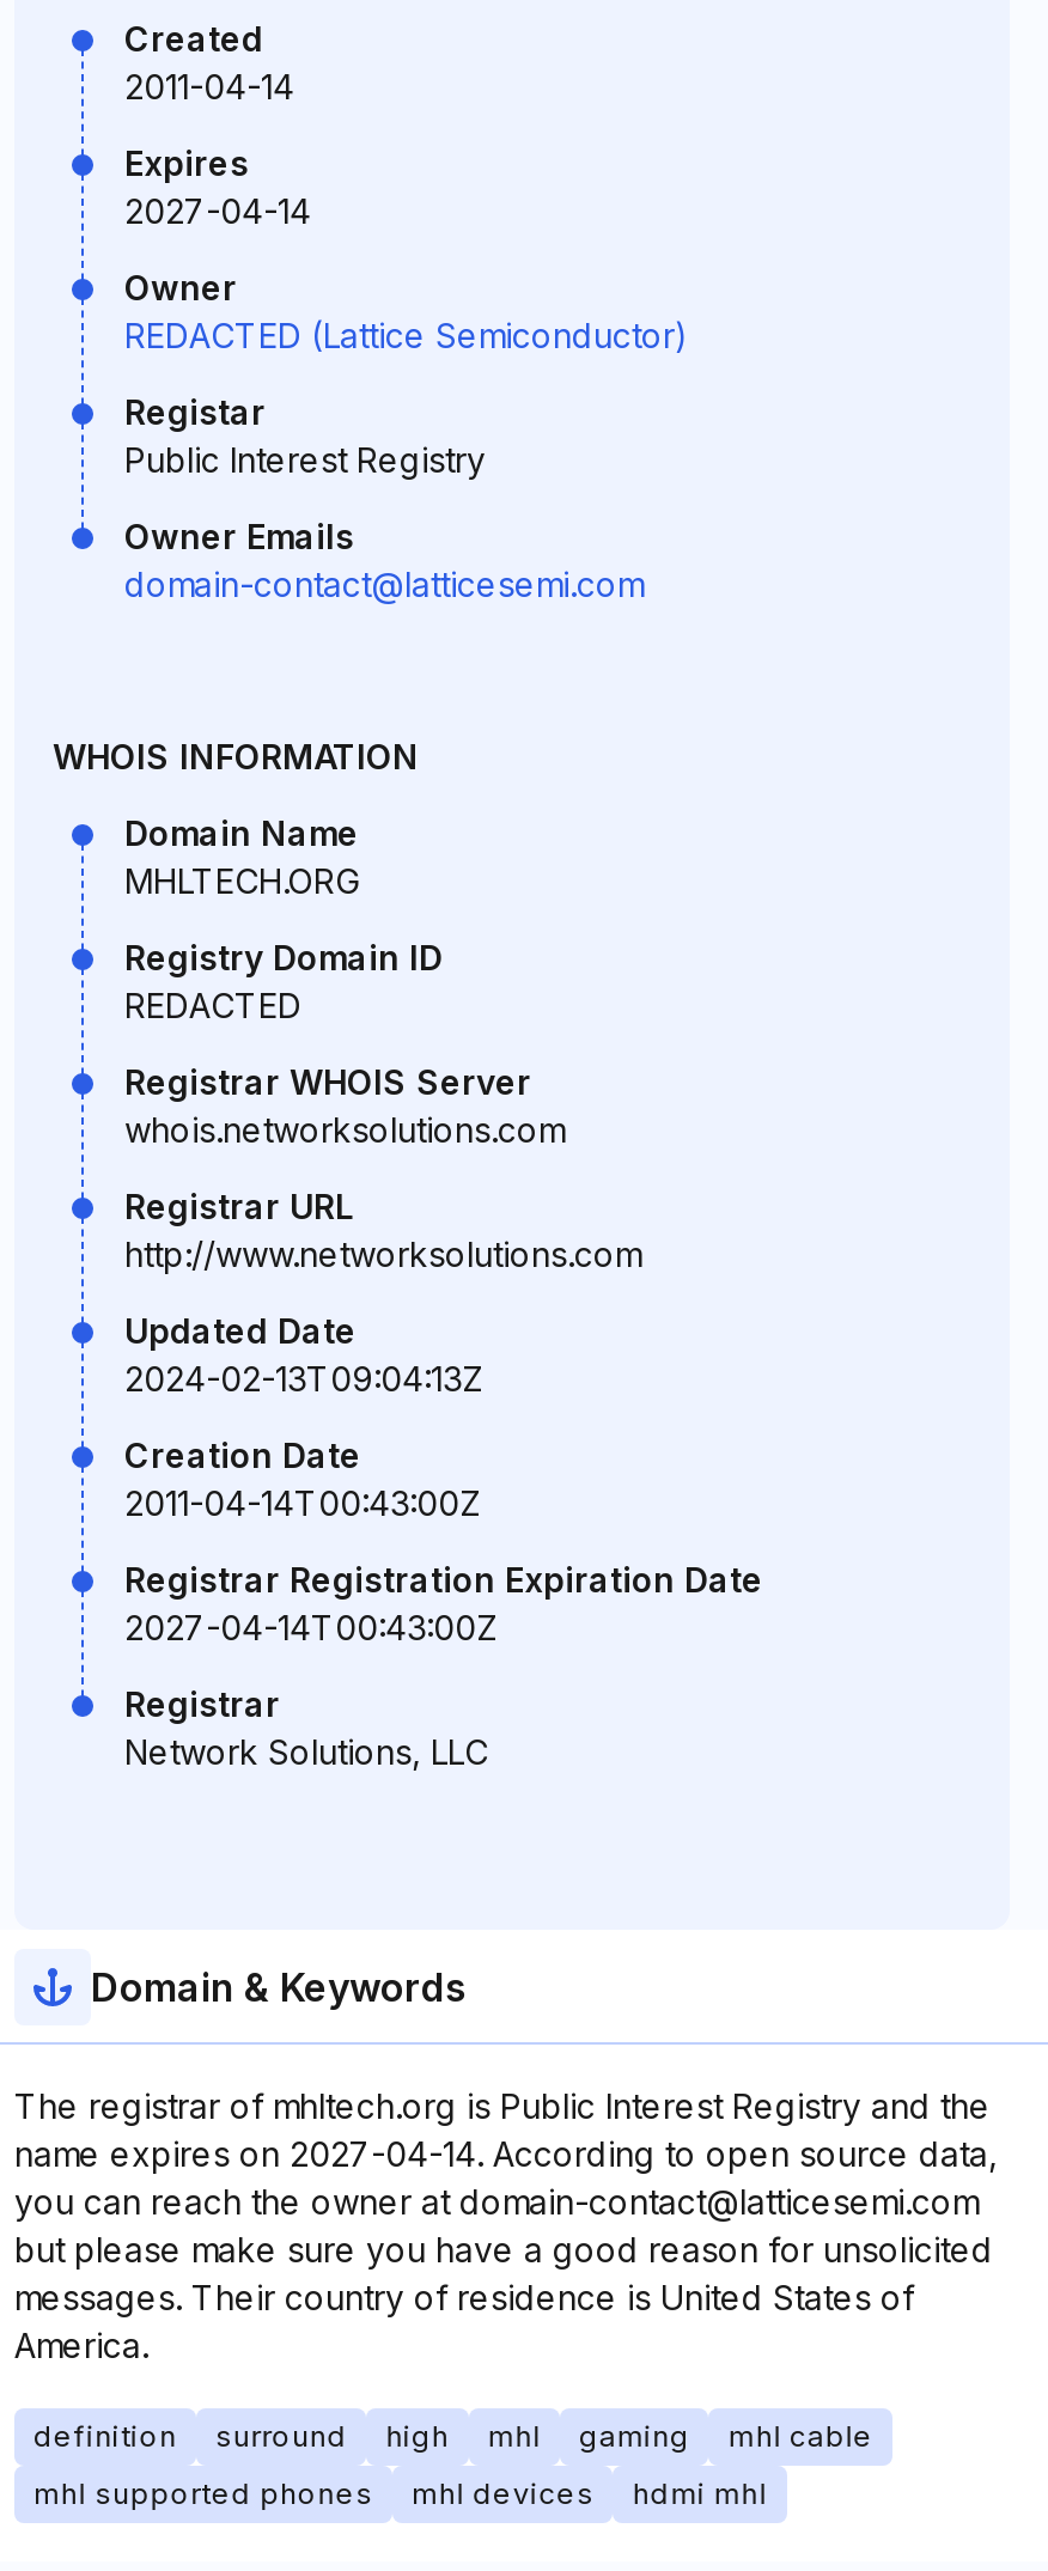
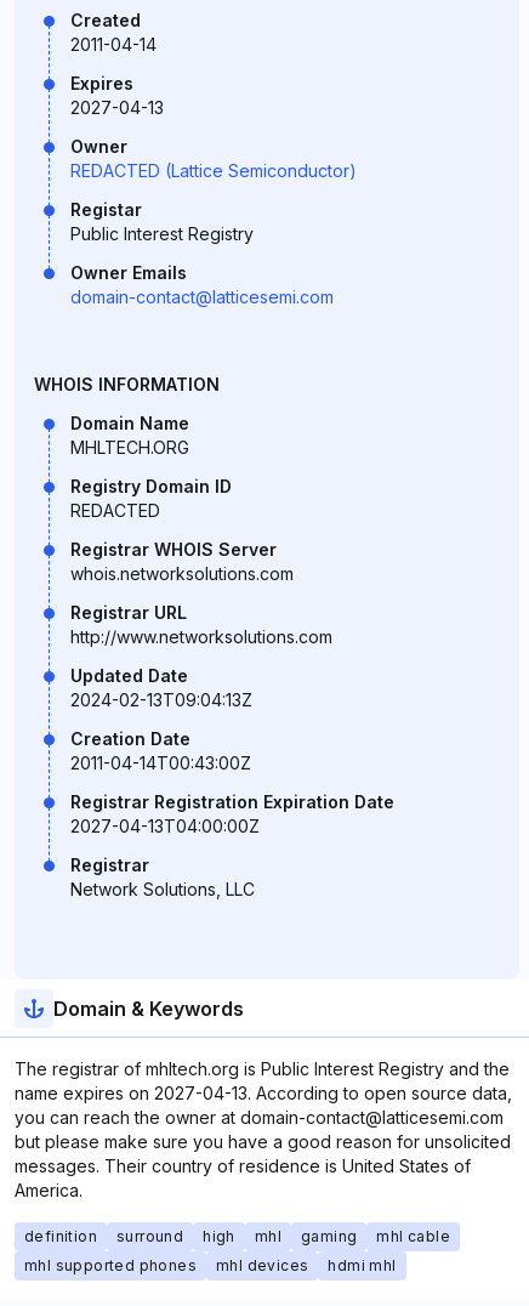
[124,190,311,231] 2027-04-14 -> [70,97,164,118] 2027-04-13
[124,1607,498,1647] 2027-04-14T00:43:00Z -> [70,816,260,836] 2027-04-13T04:00:00Z
[14,2133,998,2174] name expires on 2027-04-14. According to open source data, -> [15,1083,512,1103] name expires on 2027-04-13. According to open source data,

